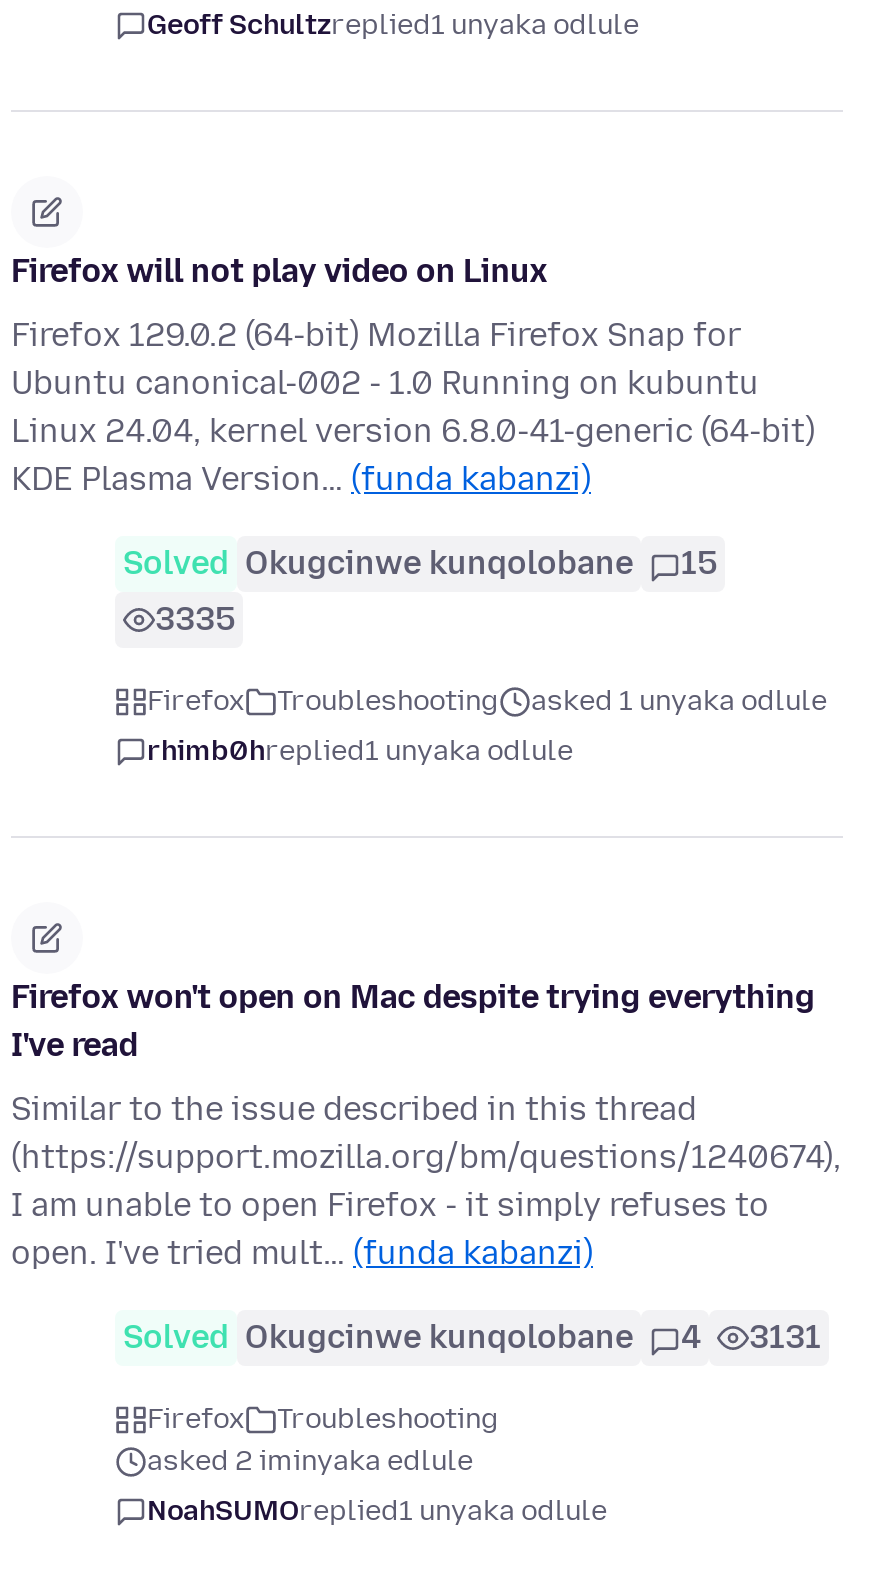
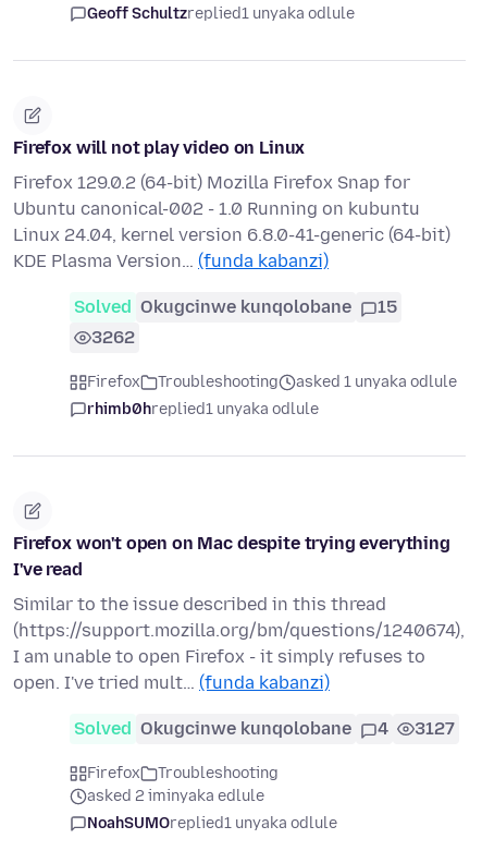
[155,601,235,639] 3335 -> [91,327,135,348] 3262
[123,1319,821,1357] Solved Okugcinwe kunqolobane 4 3131 -> [74,719,455,739] Solved Okugcinwe kunqolobane 4 3127

